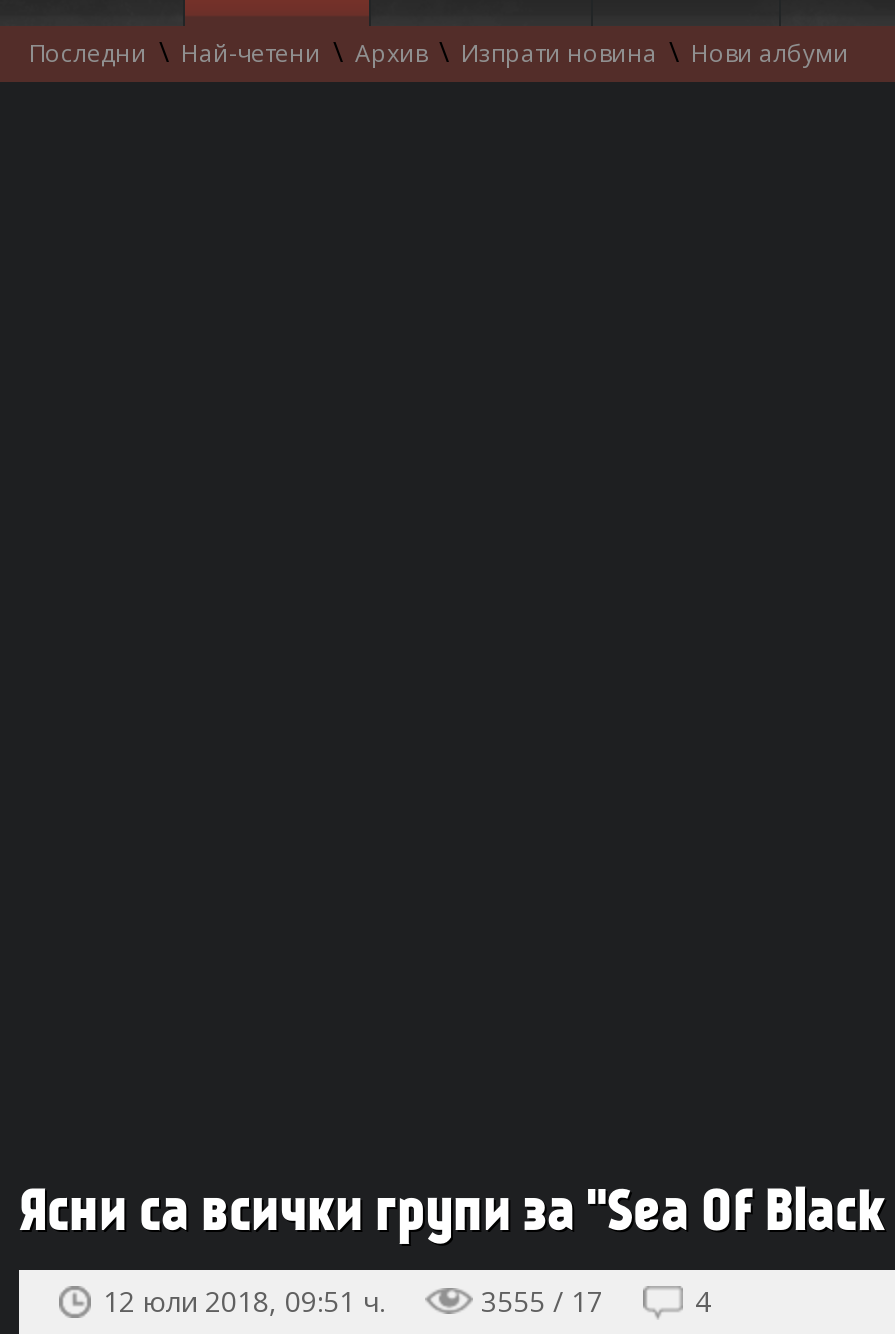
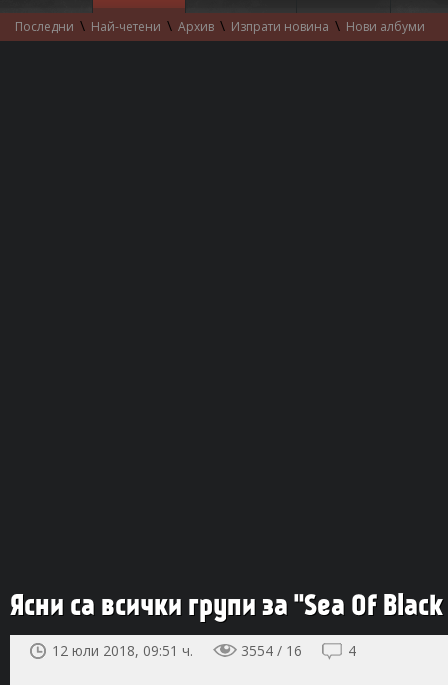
[481,1282,603,1320] 3555 / 17 -> [241,641,302,660] 3554 / 16

